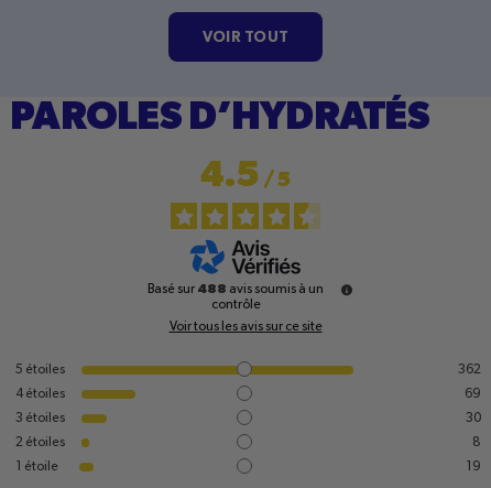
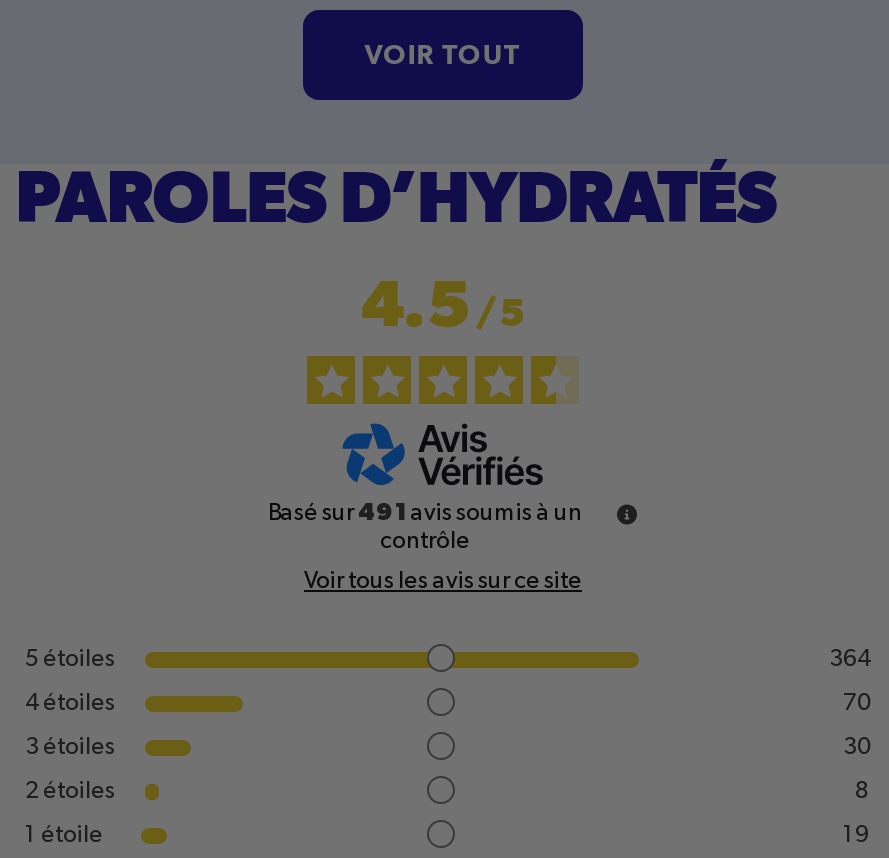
[148,282,324,297] Basé sur488 avis soumis à un -> [268,501,582,527] Basé sur491 avis soumis à un
[458,364,481,377] 362 -> [829,649,871,673] 364
[465,388,481,401] 69 -> [843,693,871,717] 70

